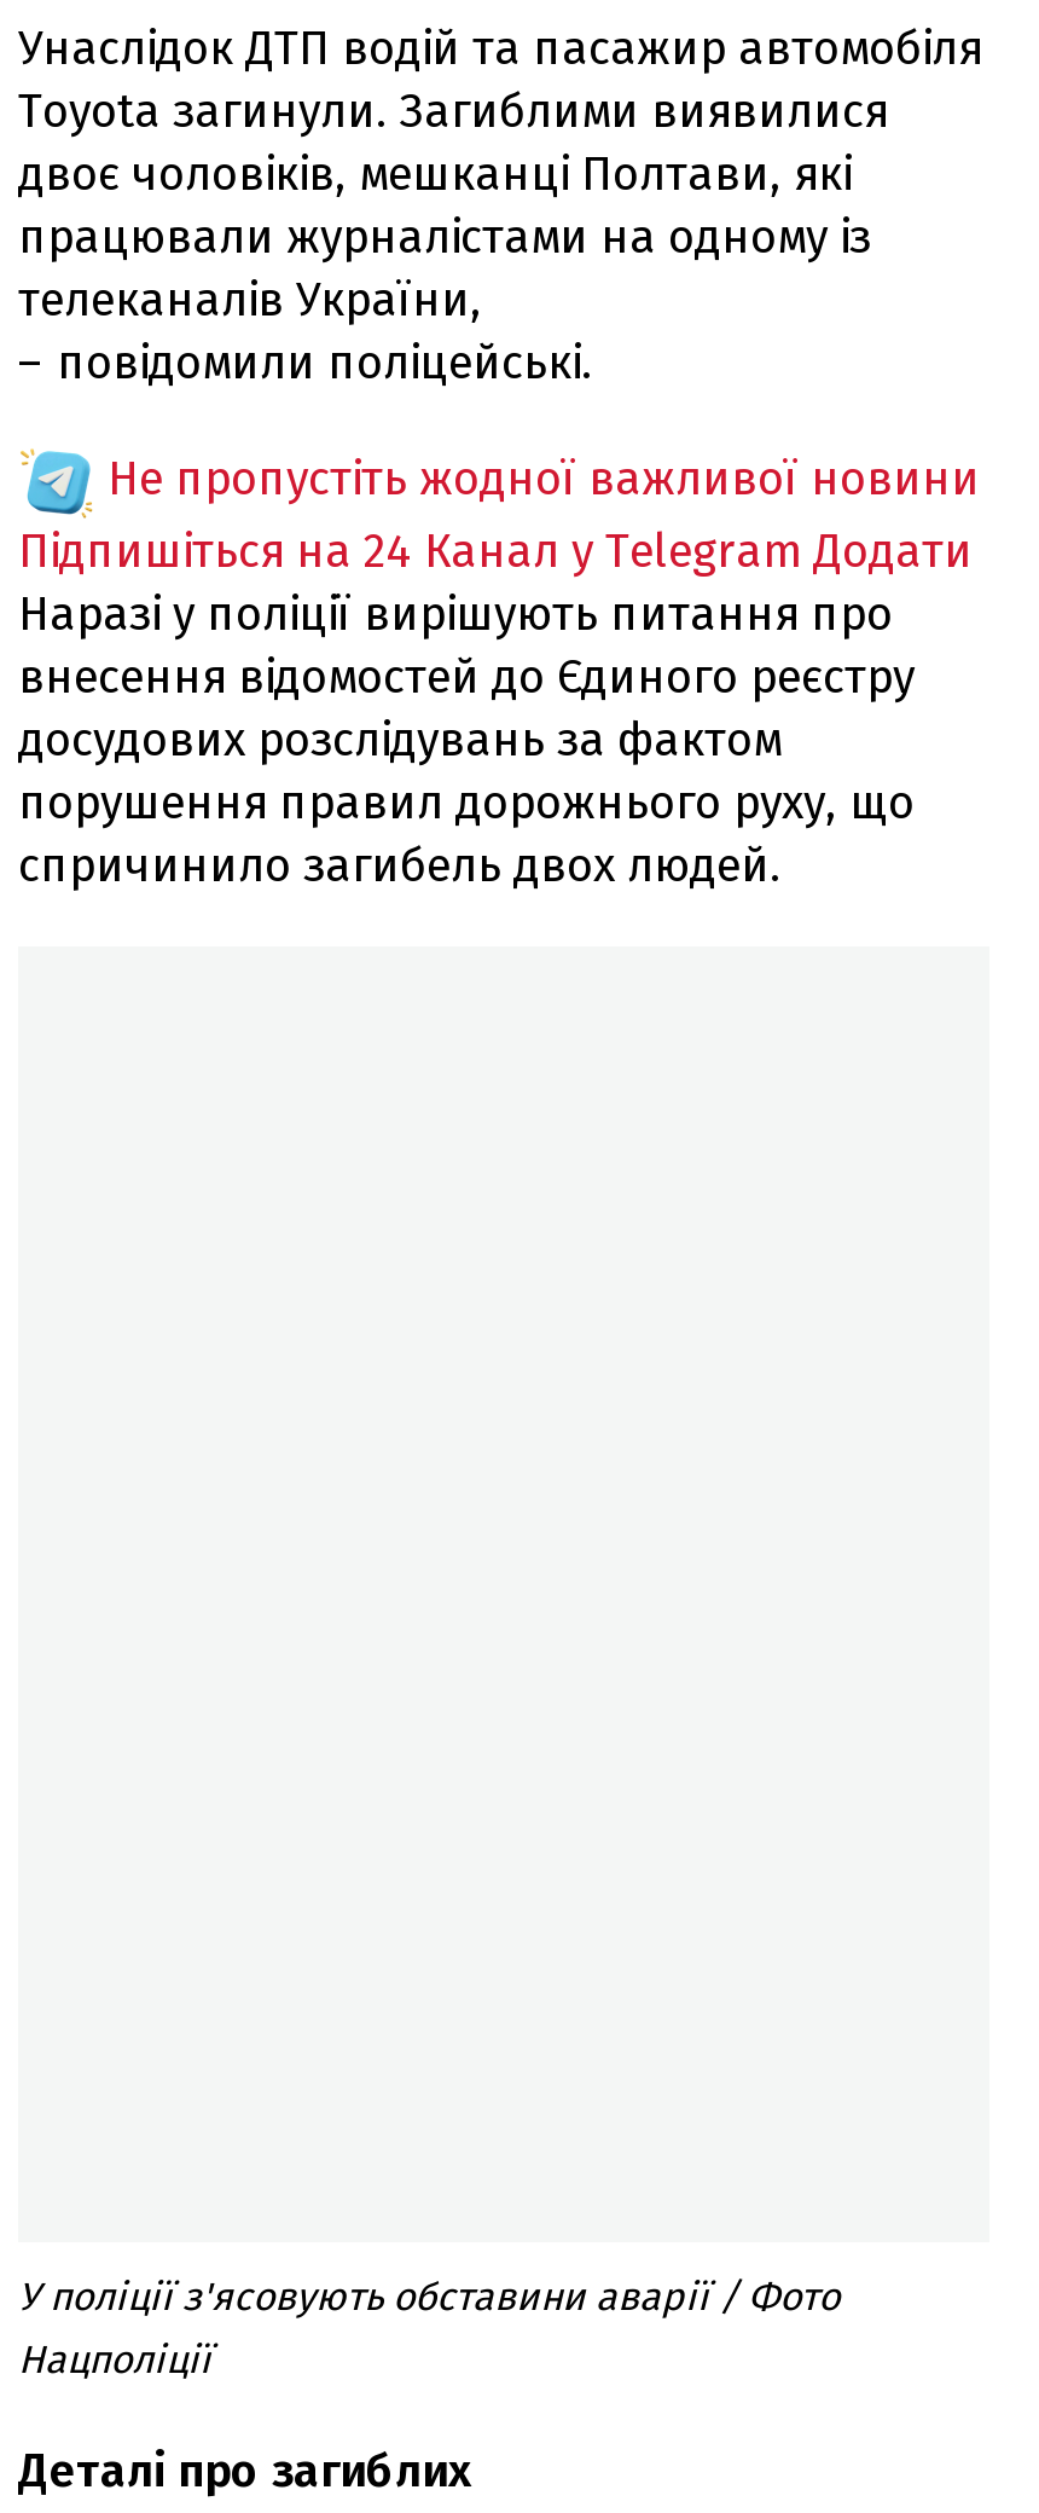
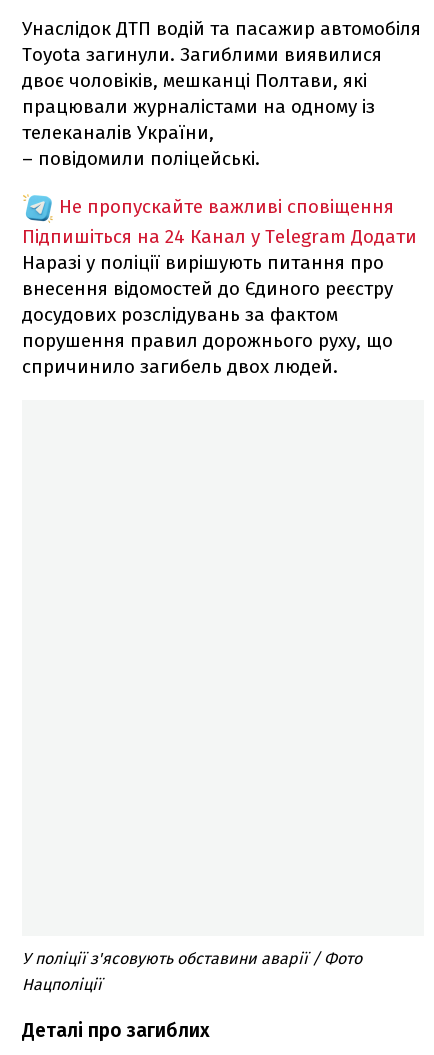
[108,450,980,506] Не пропустіть жодної важливої новини -> [59,195,394,218] Не пропускайте важливі сповіщення

